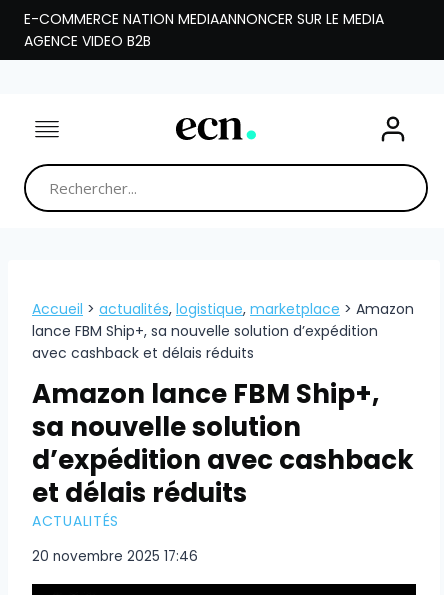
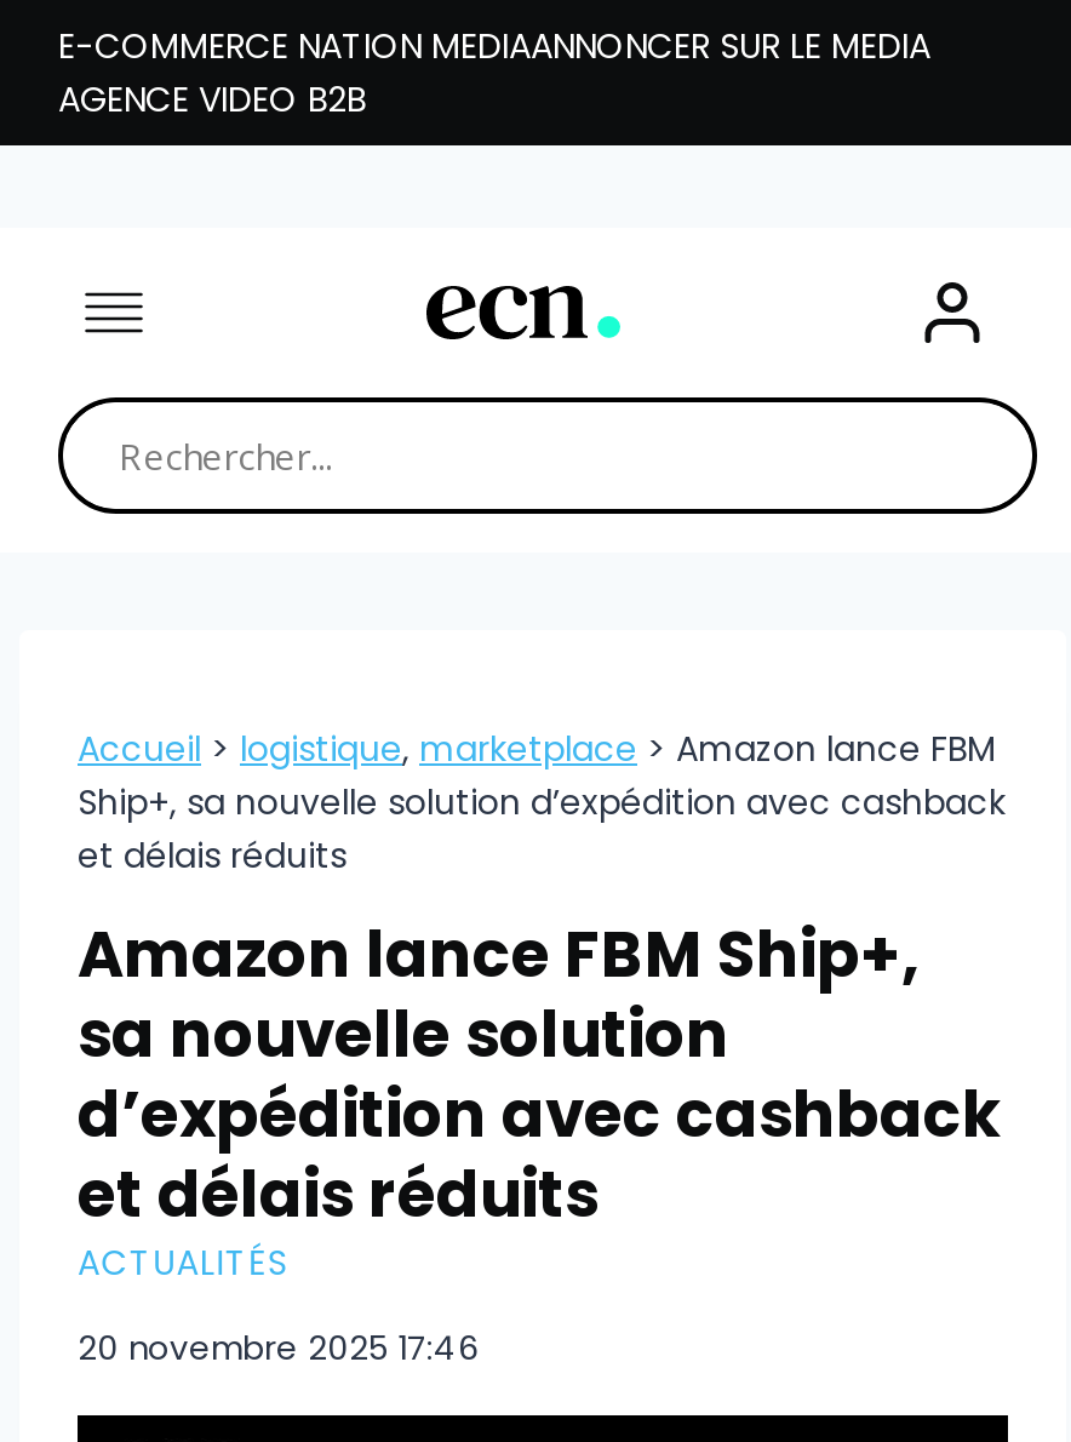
[32,299,414,363] Accueil > actualités, logistique, marketplace > Amazon | lance FBM Ship+, sa nouvelle solution d’expédition | avec cashback et délais réduits -> [78,725,1006,880] Accueil > logistique, marketplace > Amazon lance FBM | Ship+, sa nouvelle solution d’expédition avec cashback | et délais réduits

